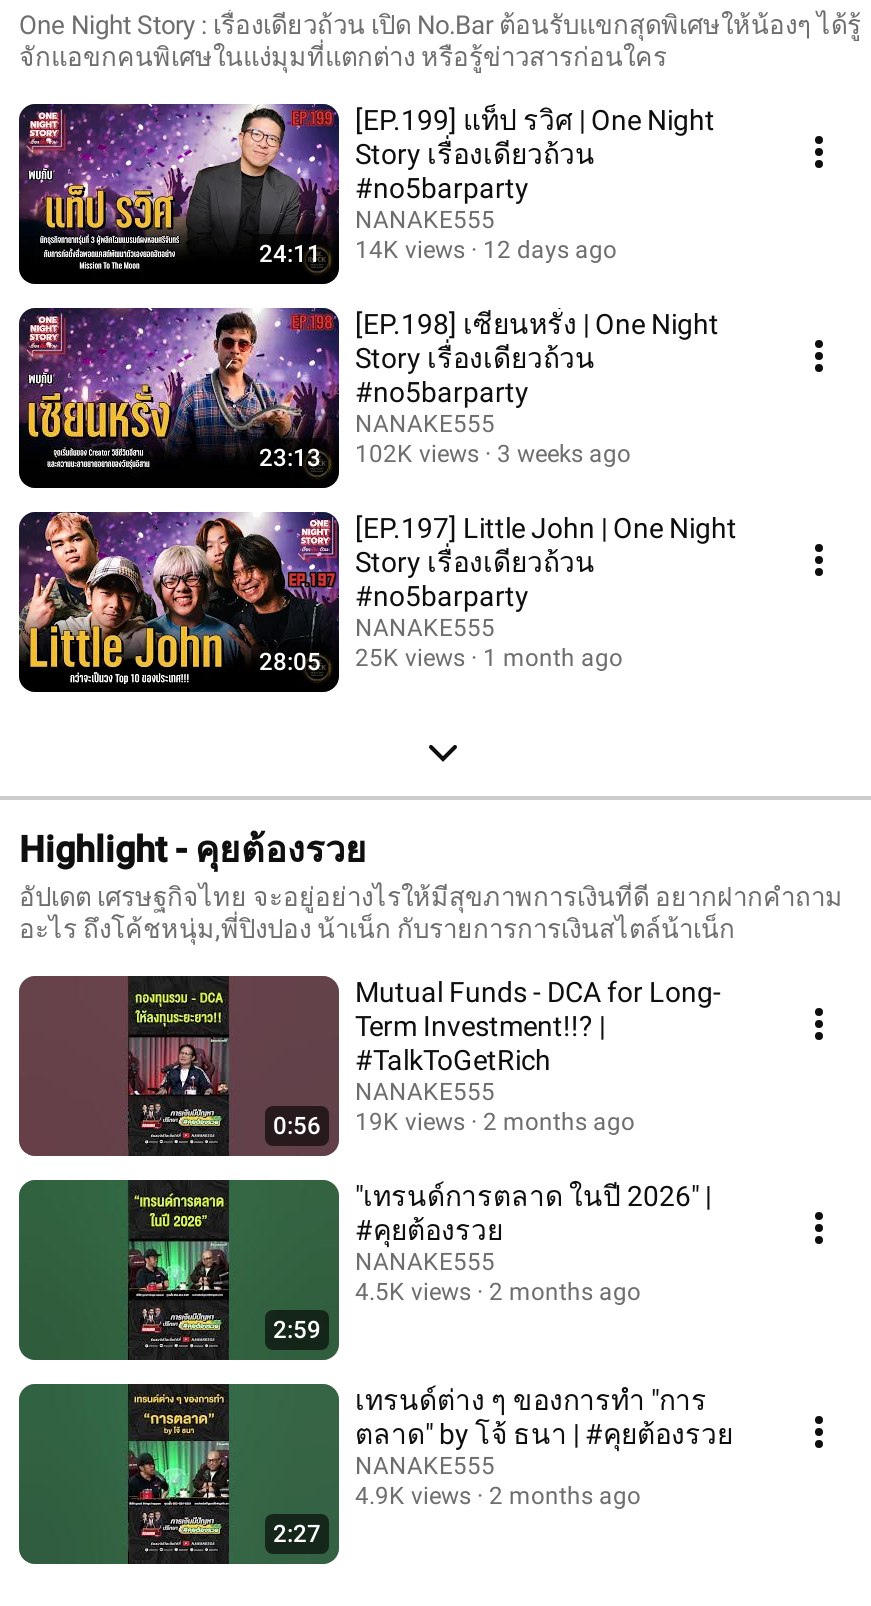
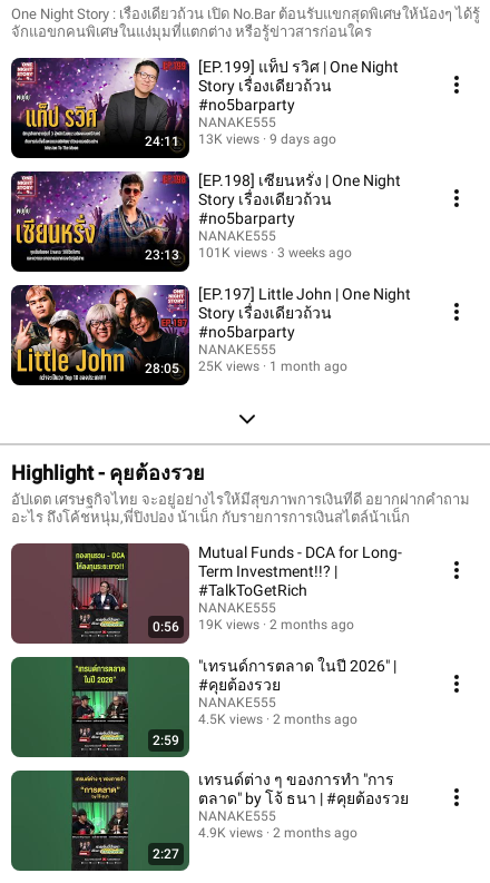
[355,236,465,264] 14K views -> [198,131,259,147] 13K views
[483,236,617,264] 12 days ago -> [269,131,336,147] 9 days ago
[259,440,631,472] 23:13 102K views 3 weeks ago -> [145,245,352,263] 23:13 101K views 3 weeks ago

